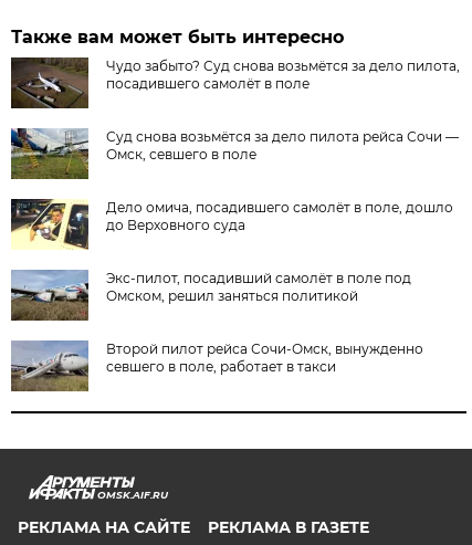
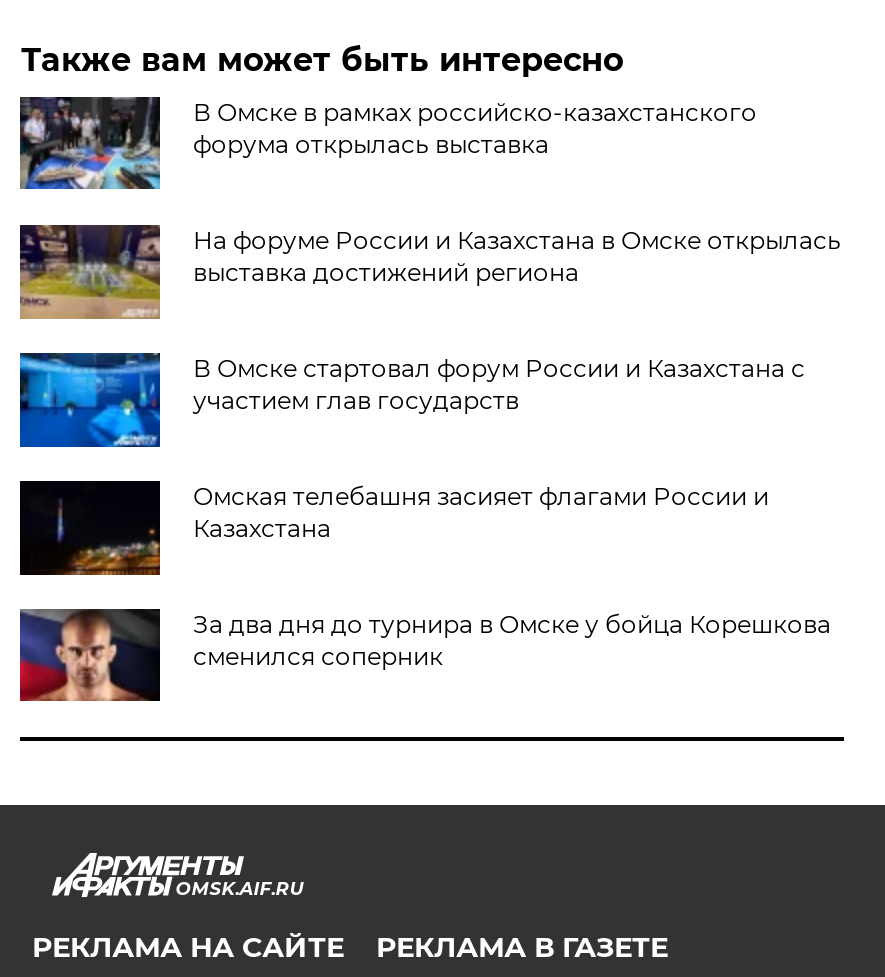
[10,57,460,109] [image] | Чудо забыто? Суд снова возьмётся за дело пилота, | посадившего самолёт в поле -> [20,97,757,191] [image] | В Омске в рамках российско-казахстанского | форума открылась выставка
[10,127,459,180] [image] | Суд снова возьмётся за дело пилота рейса Сочи — | Омск, севшего в поле -> [18,223,841,321] [image] | На форуме России и Казахстана в Омске открылась | выставка достижений региона
[10,198,454,251] [image] | Дело омича, посадившего самолёт в поле, дошло | до Верховного суда -> [18,351,805,449] [image] | В Омске стартовал форум России и Казахстана с | участием глав государств
[10,270,412,321] [image] | Экс-пилот, посадивший самолёт в поле под | Омском, решил заняться политикой -> [18,479,769,575] [image] | Омская телебашня засияет флагами России и | Казахстана
[10,339,424,392] [image] | Второй пилот рейса Сочи-Омск, вынужденно | севшего в поле, работает в такси -> [18,609,831,703] [image] | За два дня до турнира в Омске у бойца Корешкова | сменился соперник

